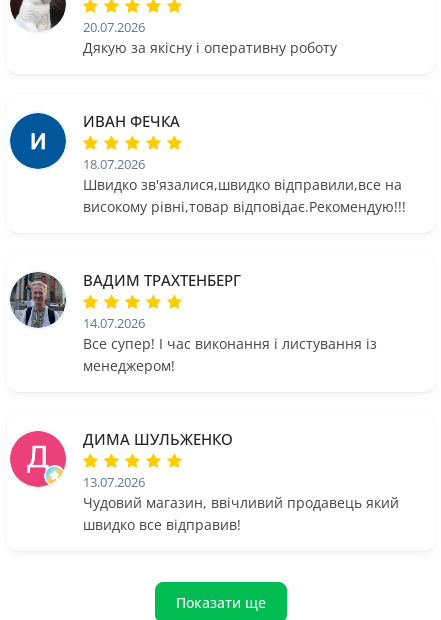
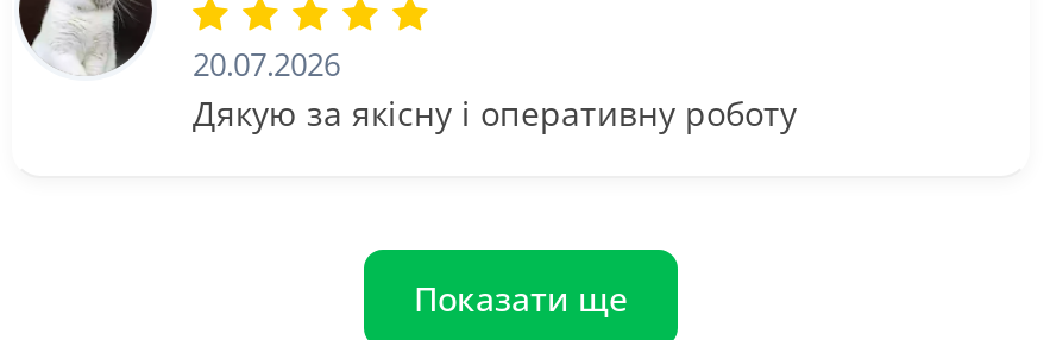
[9,111,406,216] [image] | ИВАН ФЕЧКА | 18.07.2026 | Швидко зв'язалися,швидко відправили,все на | високому рівні,товар відповідає.Рекомендую!!! -> none
[10,270,377,375] [image] | ВАДИМ ТРАХТЕНБЕРГ | 14.07.2026 | Все супер! І час виконання і листування із | менеджером! -> none
[9,429,399,534] [image] | ДИМА ШУЛЬЖЕНКО | 13.07.2026 | Чудовий магазин, ввічливий продавець який | швидко все відправив! -> none

